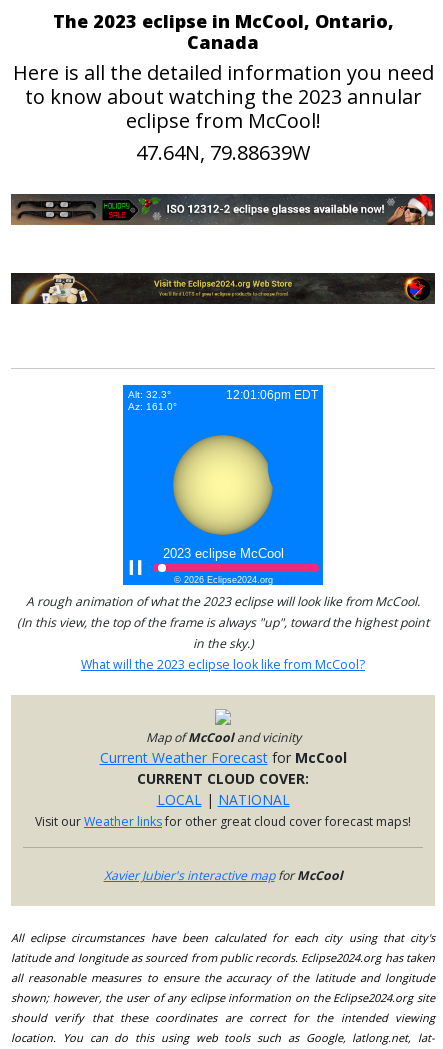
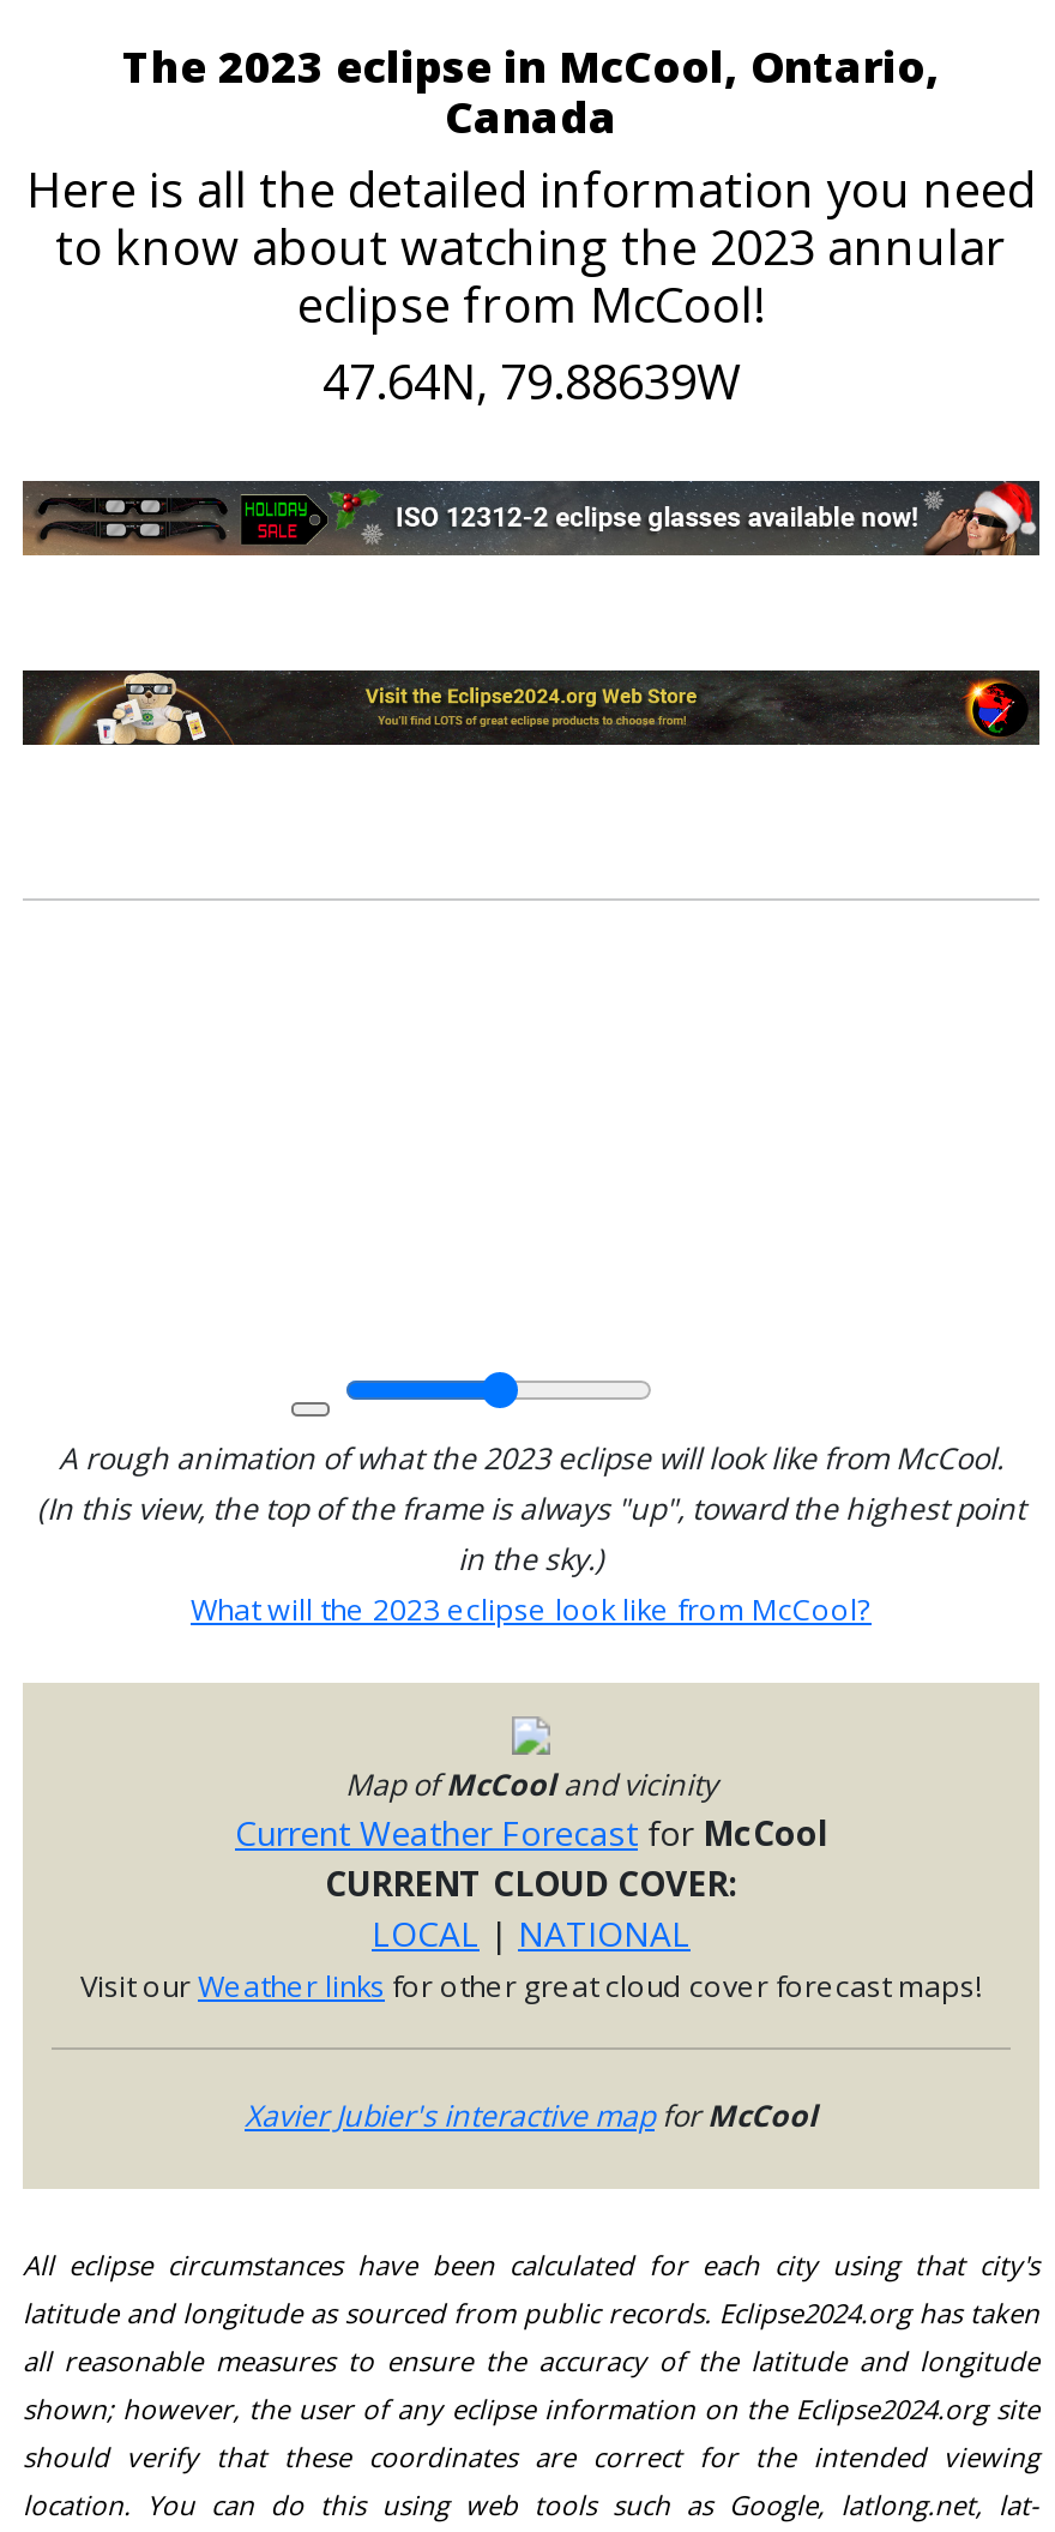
[122,384,324,586] [image] -> none

